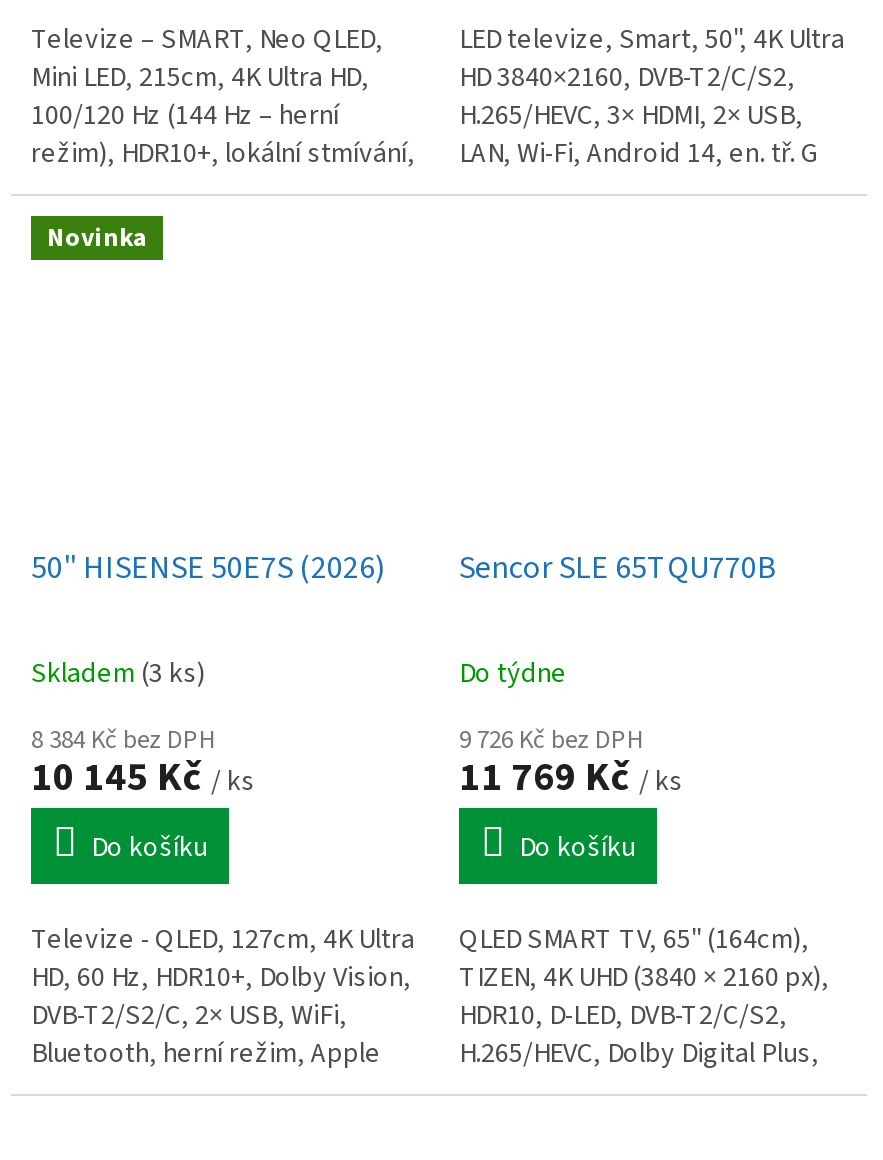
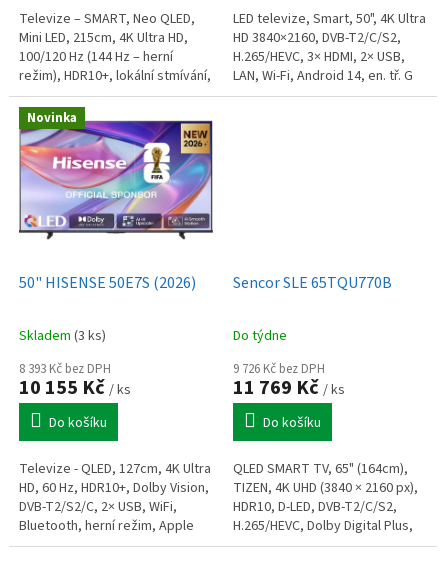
none -> [18,120,214,240] [image]
[31,722,215,758] 8 384 Kč bez DPH -> [19,360,111,378] 8 393 Kč bez DPH
[31,750,255,806] 10 145 Kč/ ks -> [19,374,131,402] 10 155 Kč/ ks

